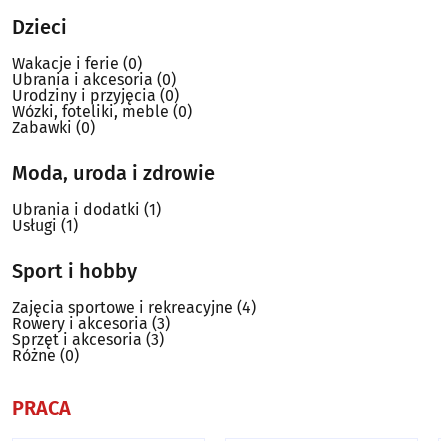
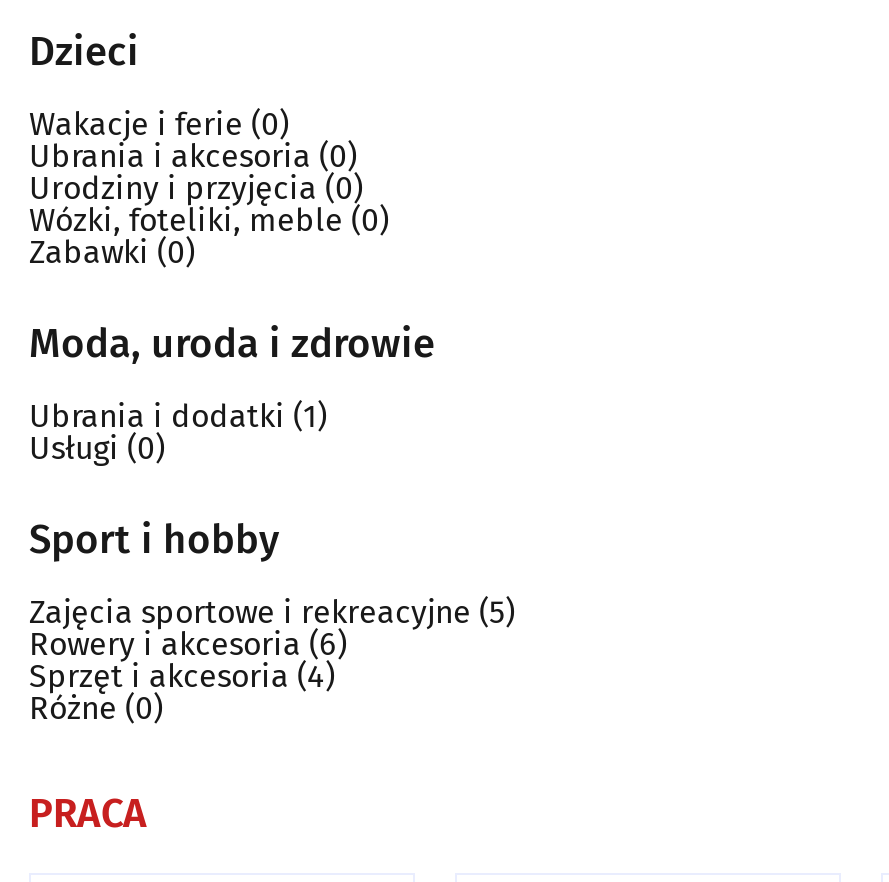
[12,216,78,235] Usługi(1) -> [29,428,165,466] Usługi(0)
[12,298,256,317] Zajęcia sportowe i rekreacyjne (4) -> [29,592,515,630] Zajęcia sportowe i rekreacyjne (5)
[12,314,170,333] Rowery i akcesoria(3) -> [29,624,347,662] Rowery i akcesoria(6)
[12,330,164,349] Sprzęt i akcesoria(3) -> [29,656,335,694] Sprzęt i akcesoria(4)

